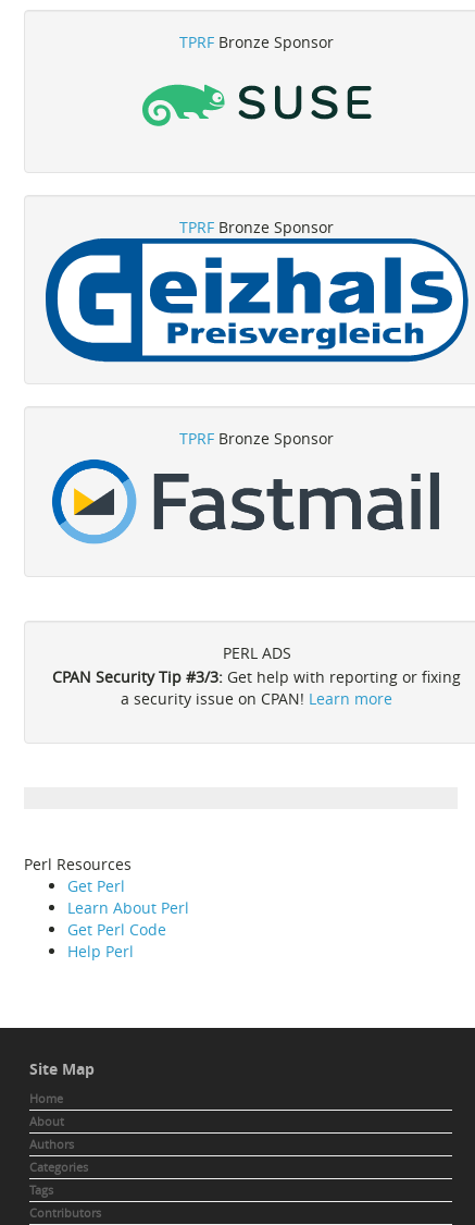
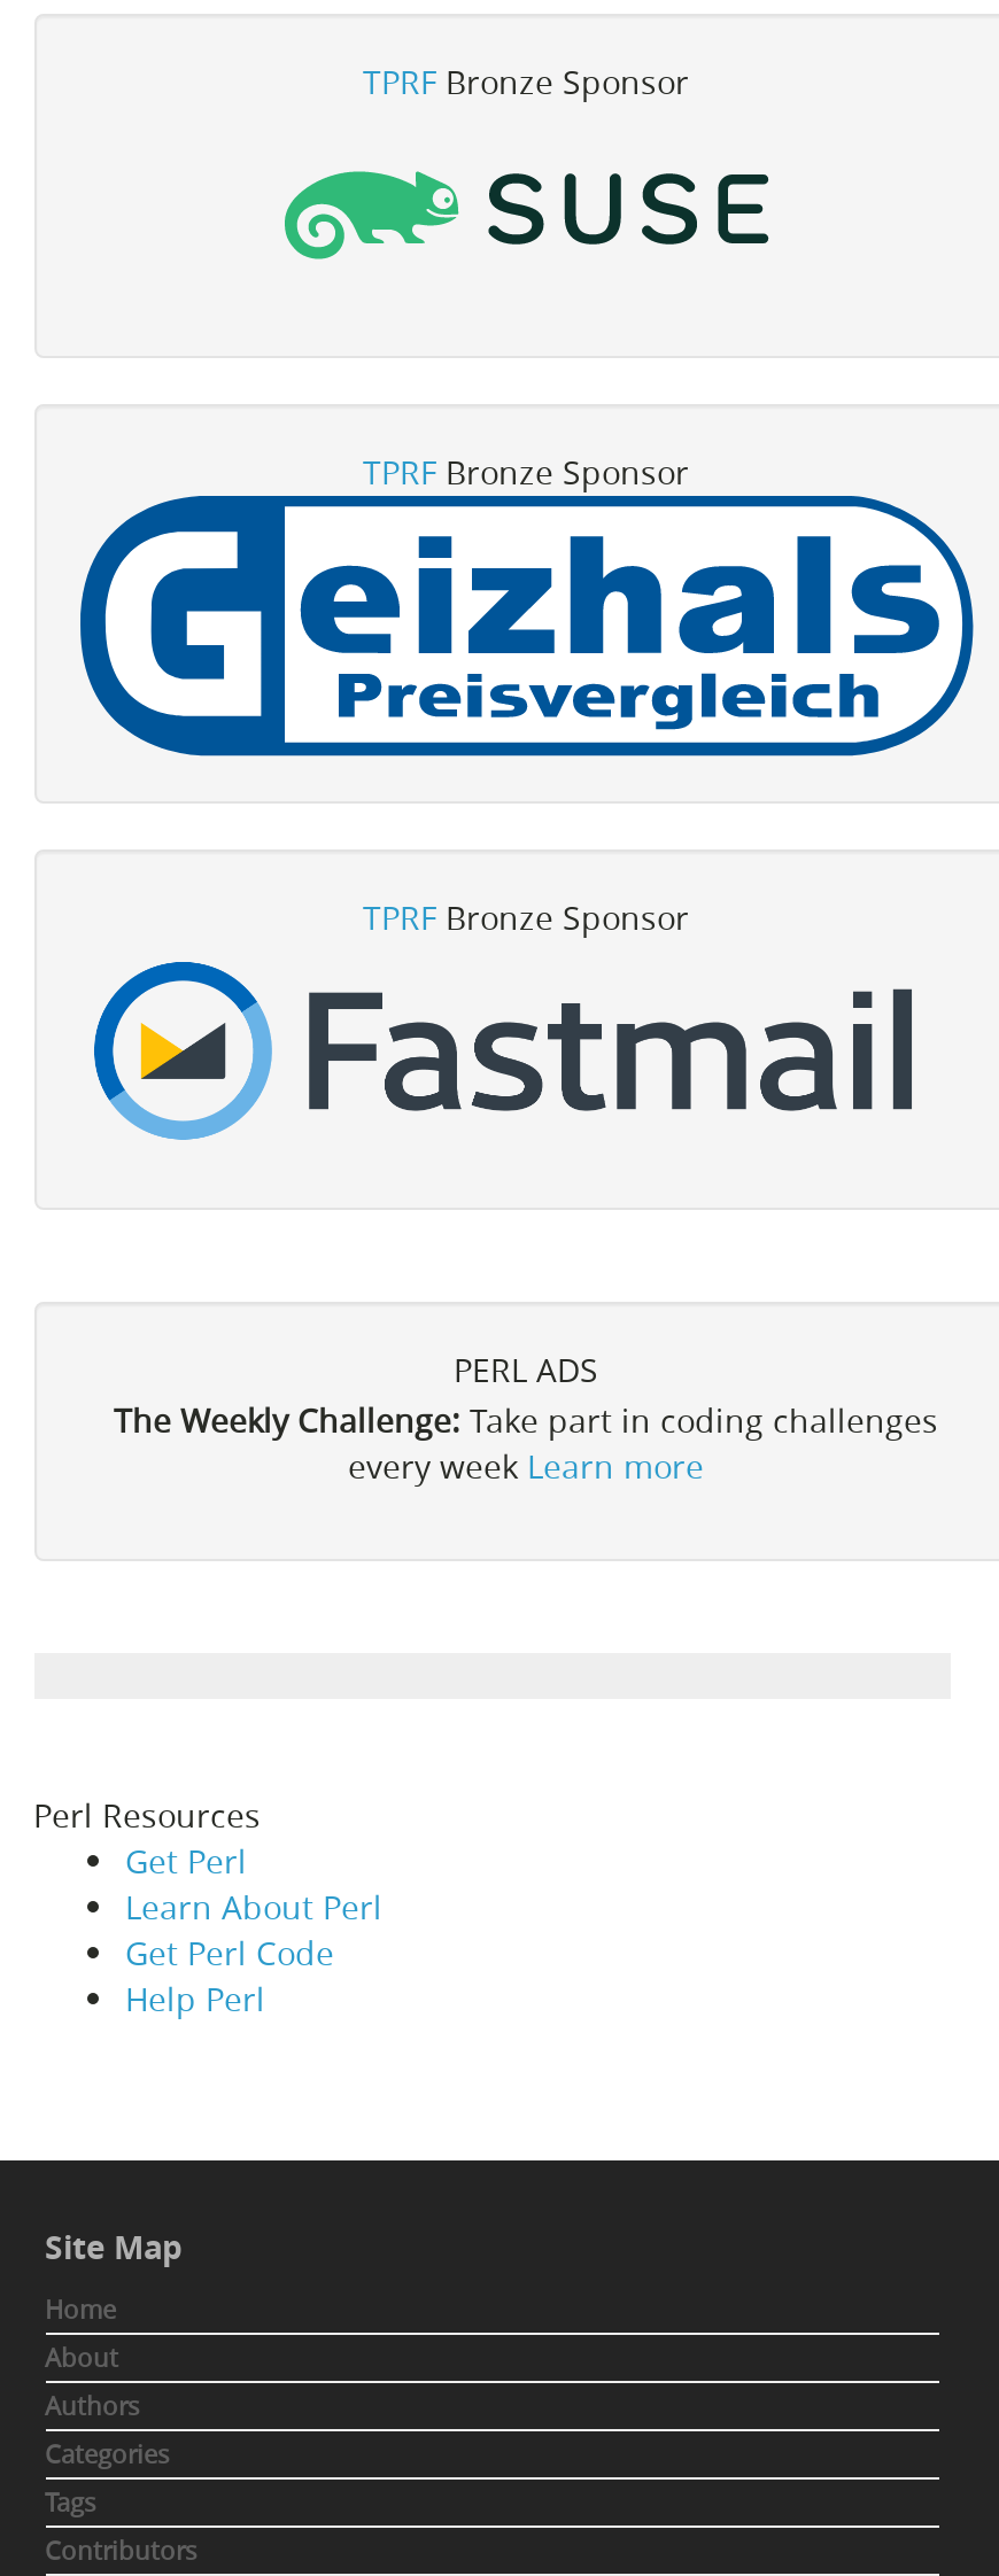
[52,666,461,708] CPAN Security Tip #3/3: Get help with reporting or fixing | a security issue on CPAN! Learn more -> [114,1397,938,1487] The Weekly Challenge: Take part in coding challenges | every week Learn more

